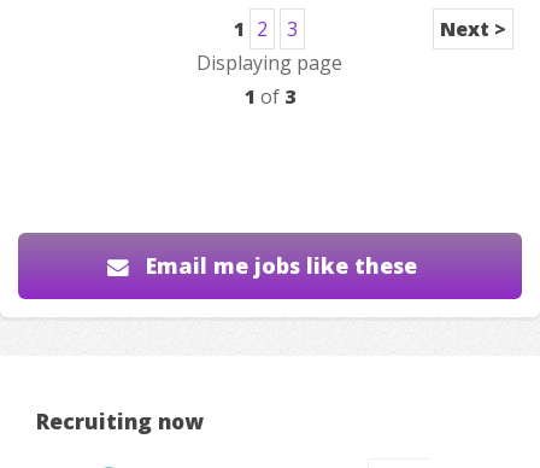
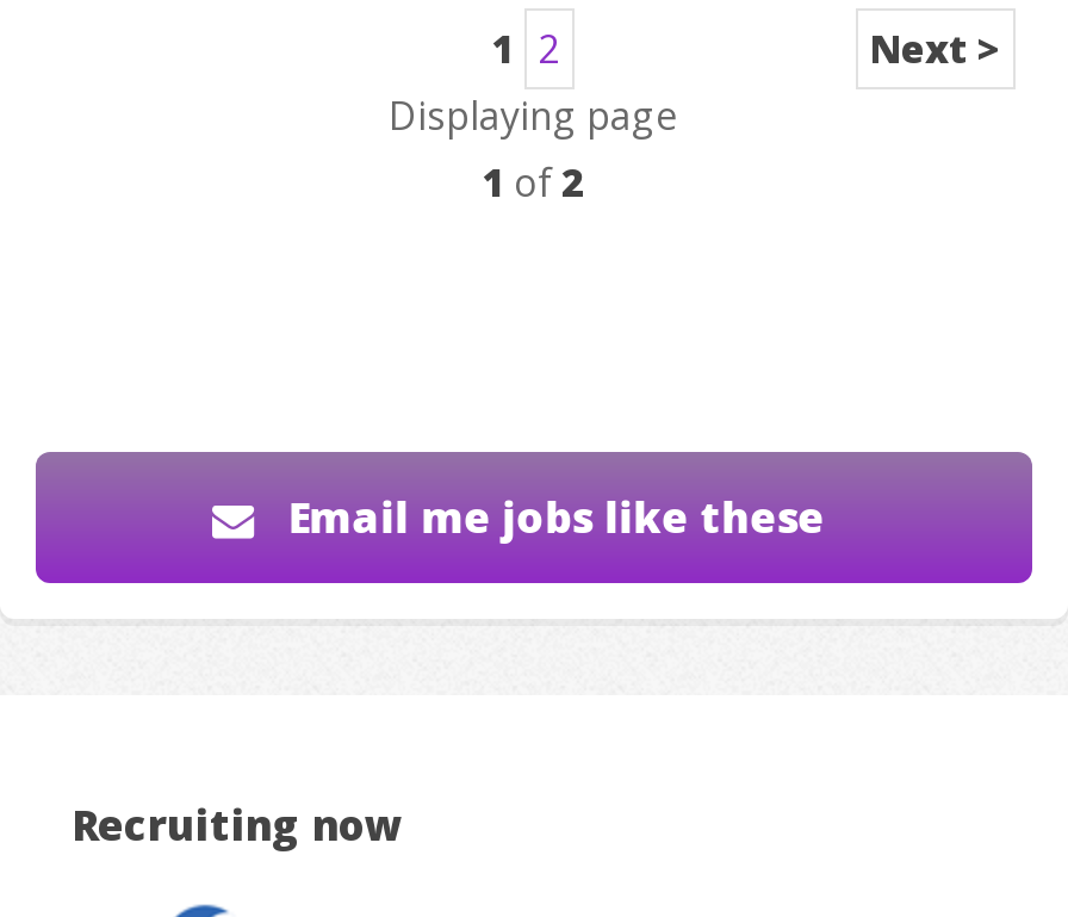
[287,15,298,42] 3 -> none
[244,83,295,110] 1 of 3 -> [483,156,583,208] 1 of 2

